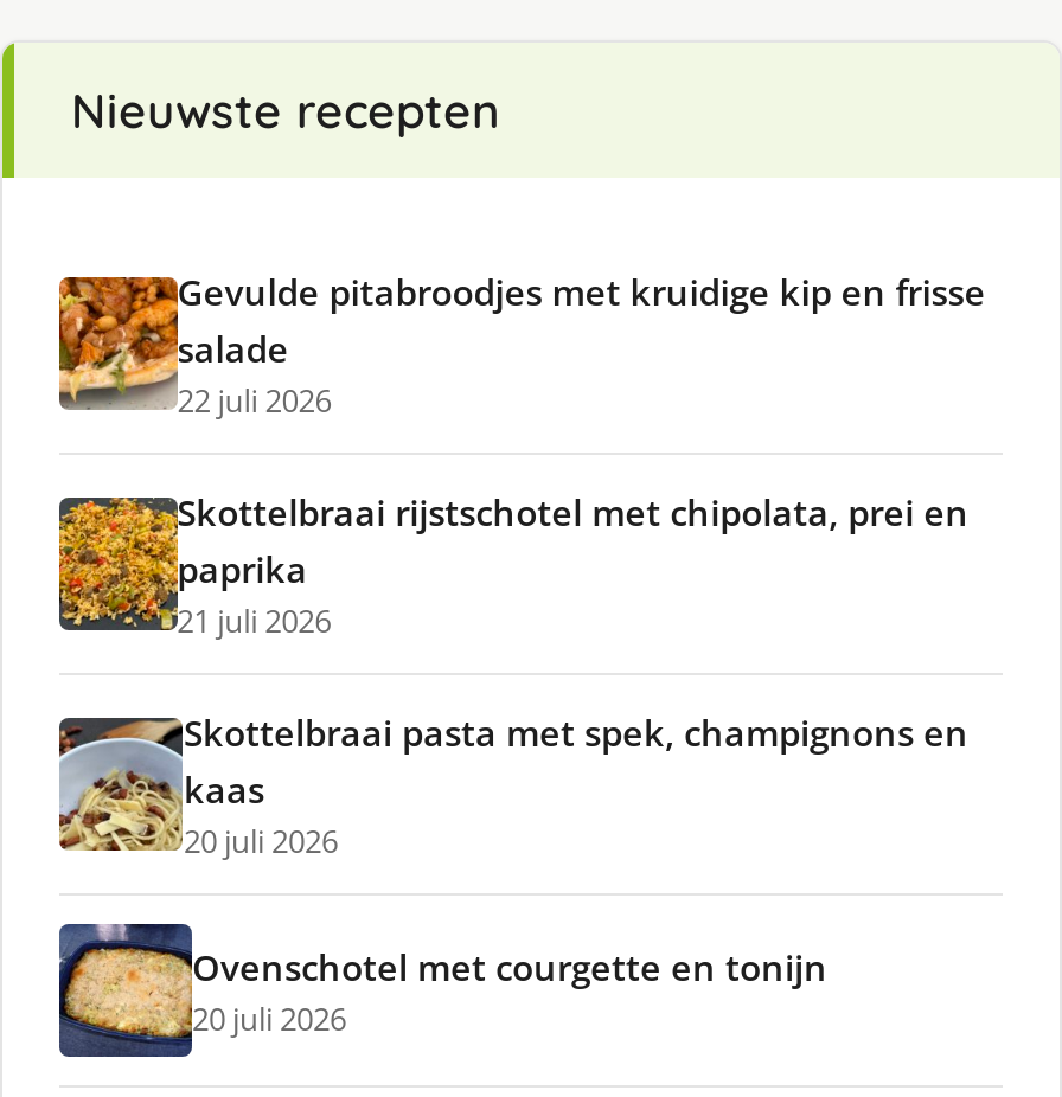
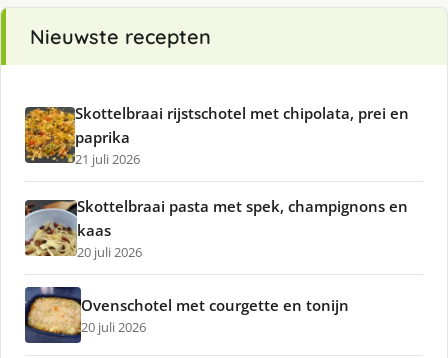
[57,268,986,422] [image] | Gevulde pitabroodjes met kruidige kip en frisse | salade | 22 juli 2026 -> none

